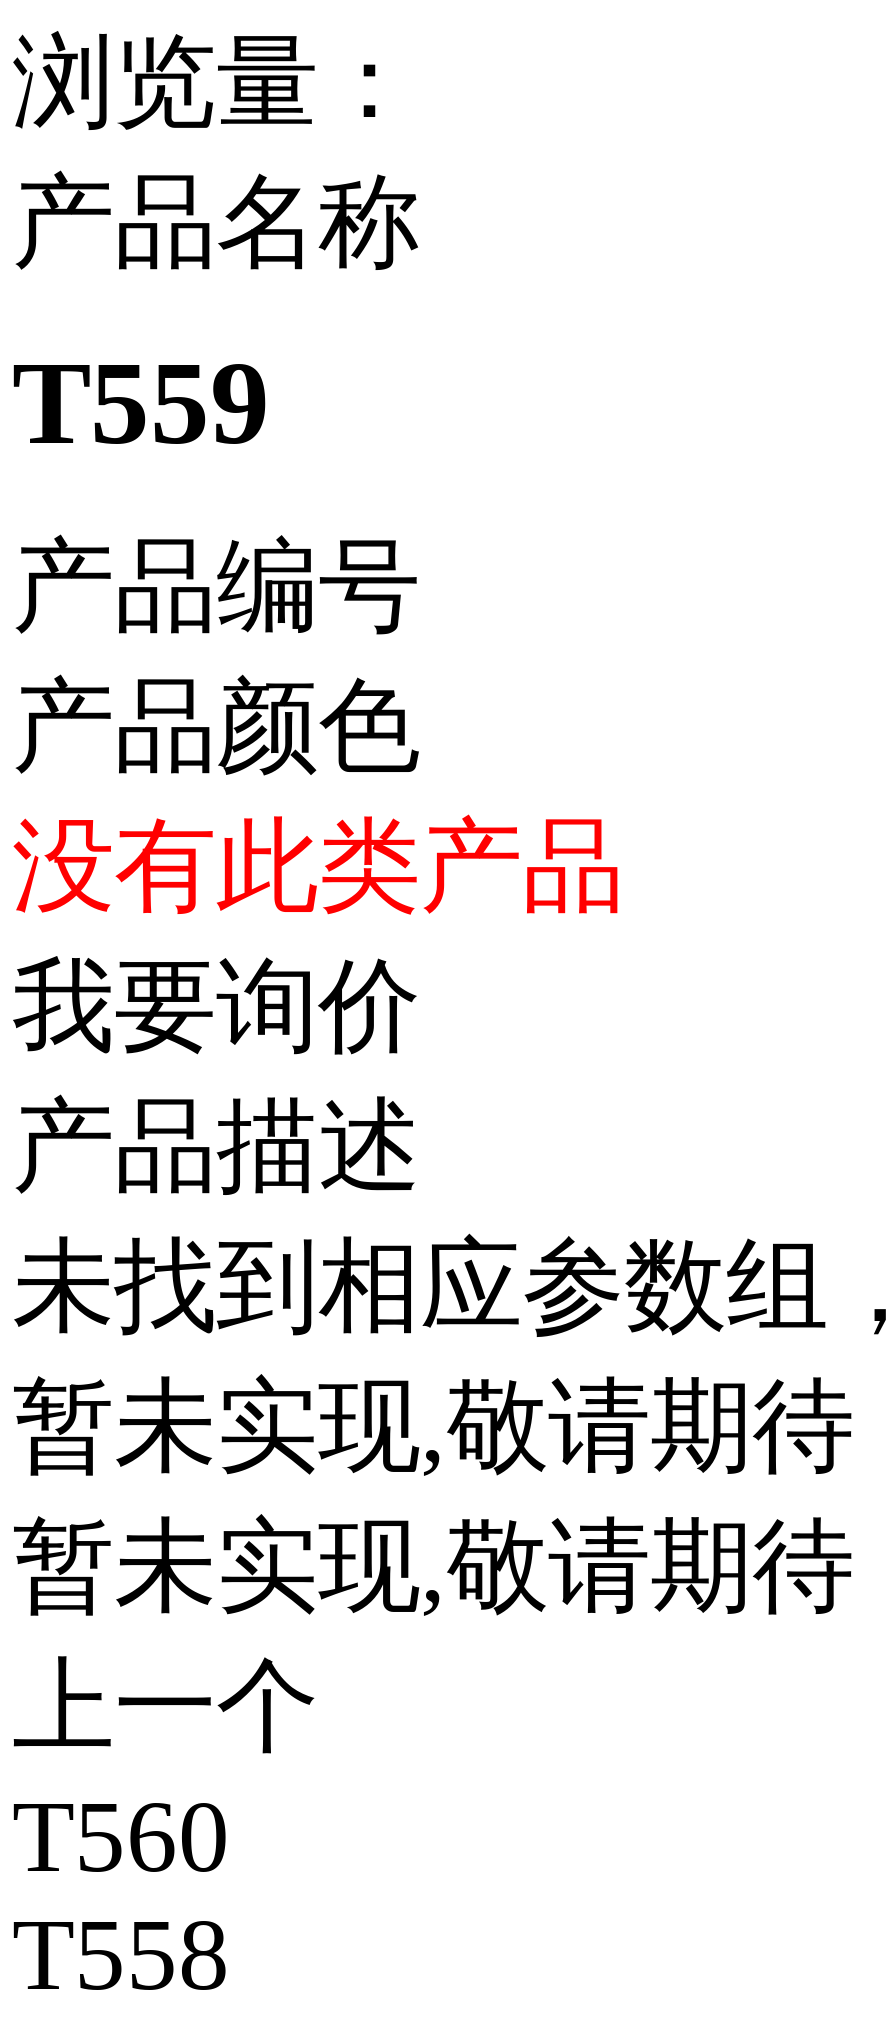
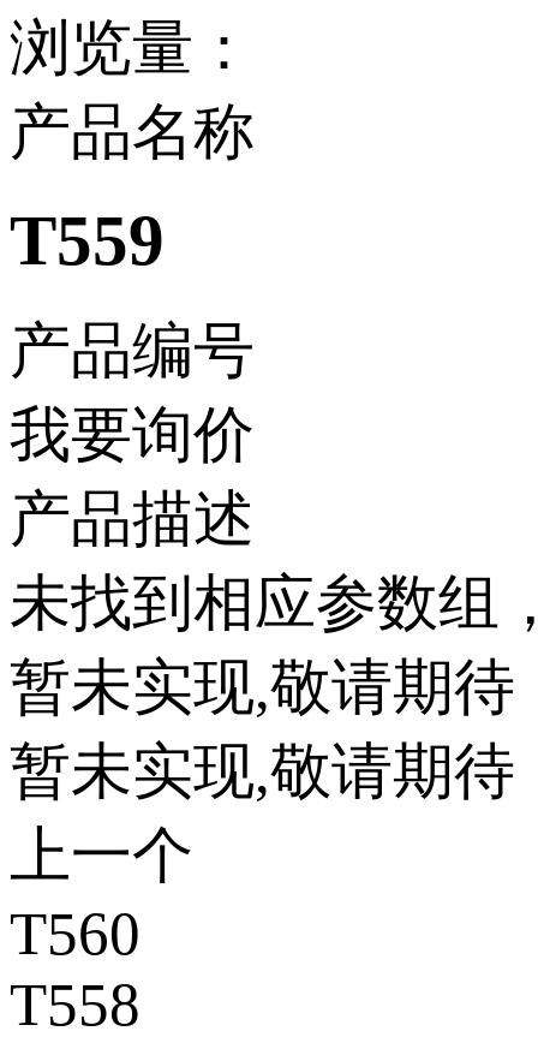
[12,669,624,923] 产品颜色 | 没有此类产品 -> none

